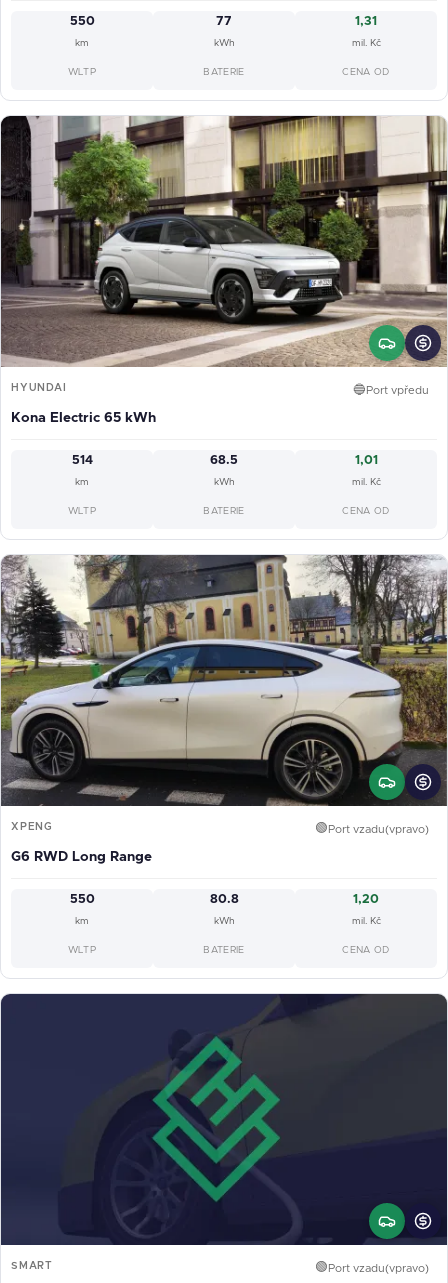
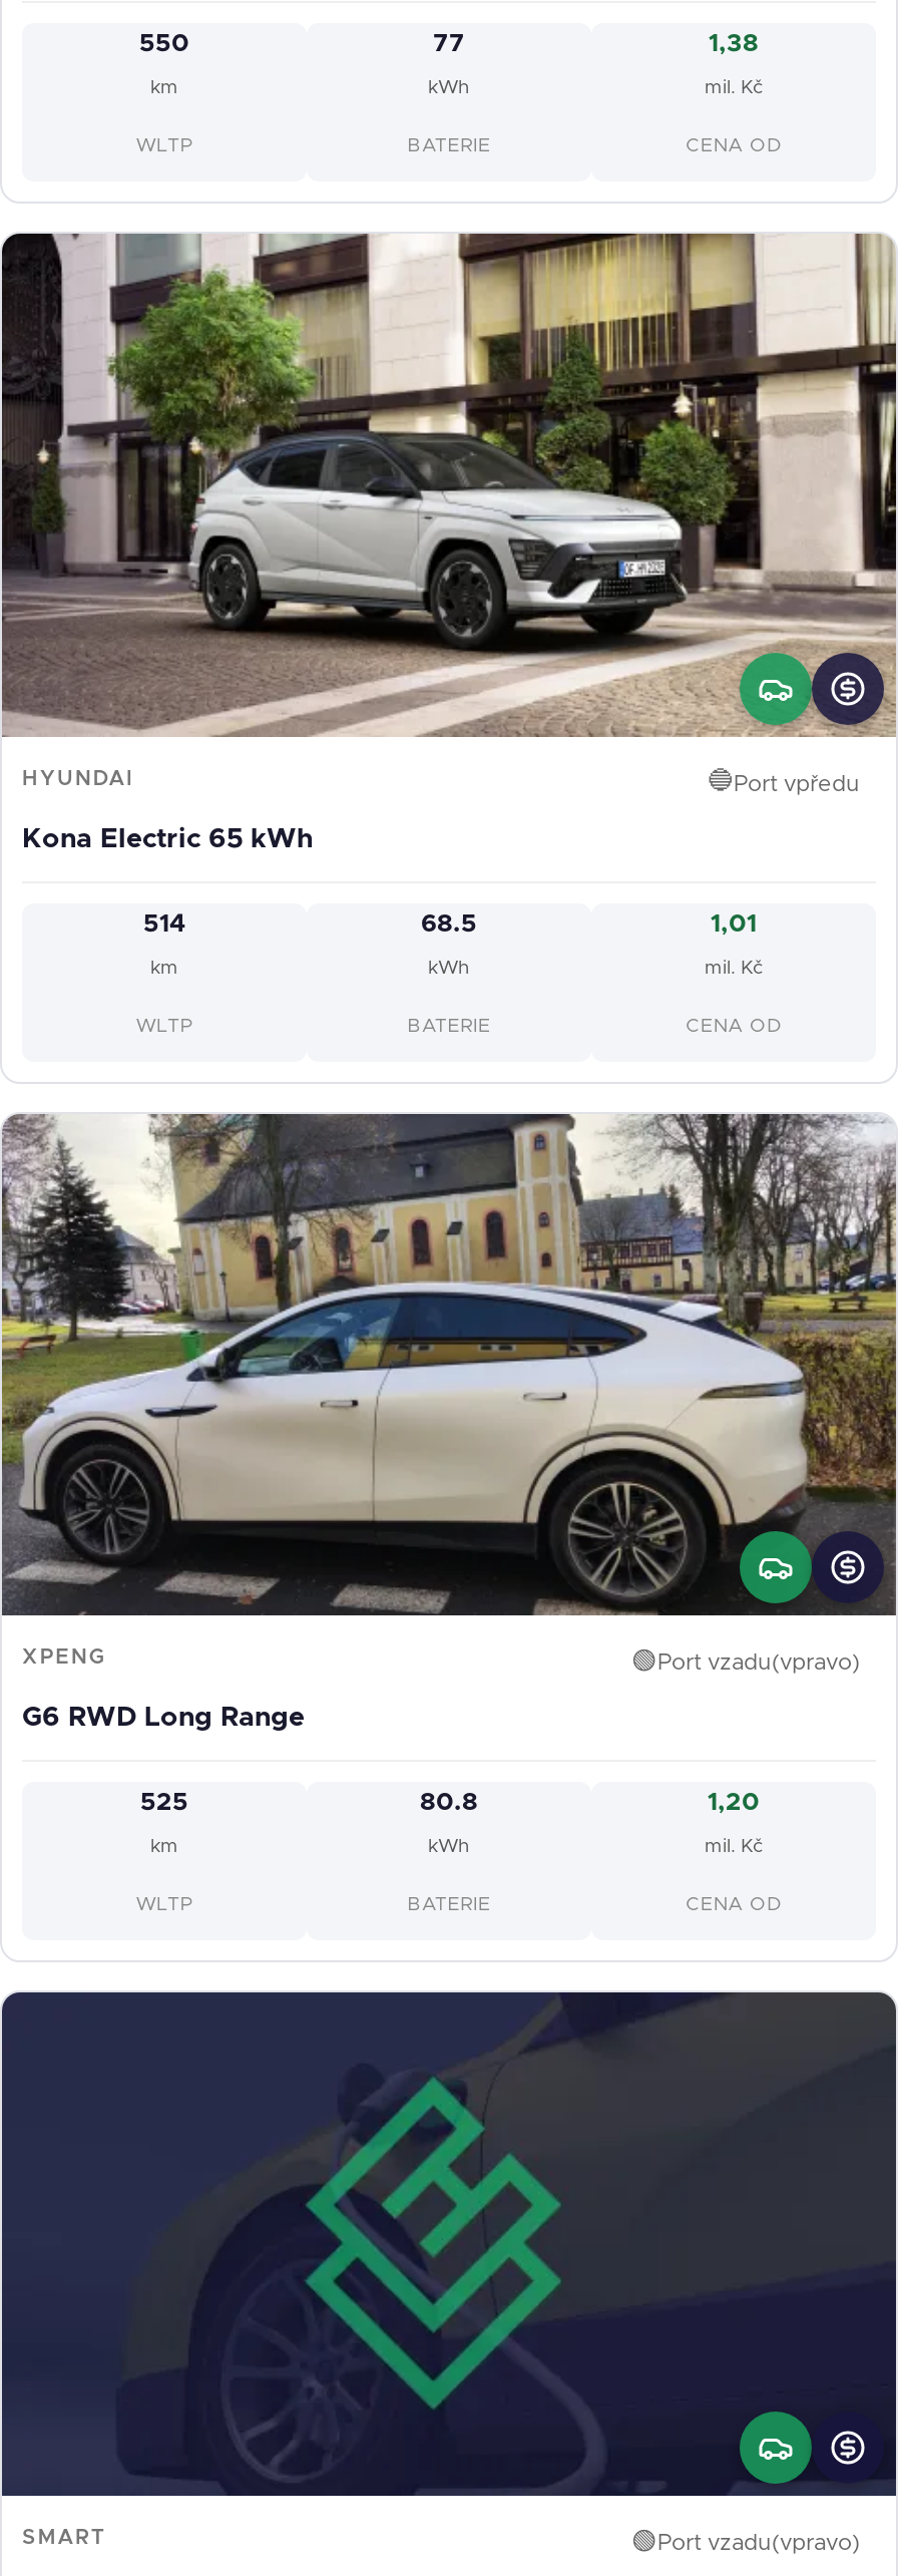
[355,15,377,28] 1,31 -> [709,30,759,56] 1,38
[69,893,94,906] 550 -> [140,1791,188,1817] 525

